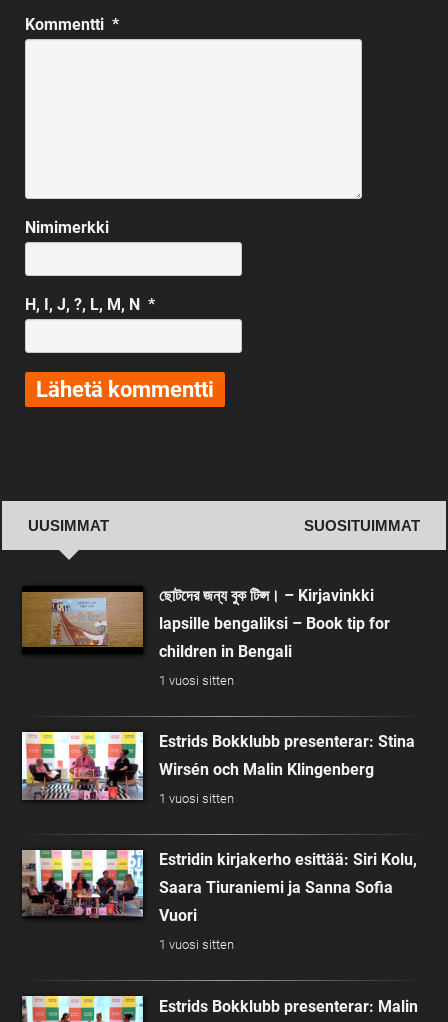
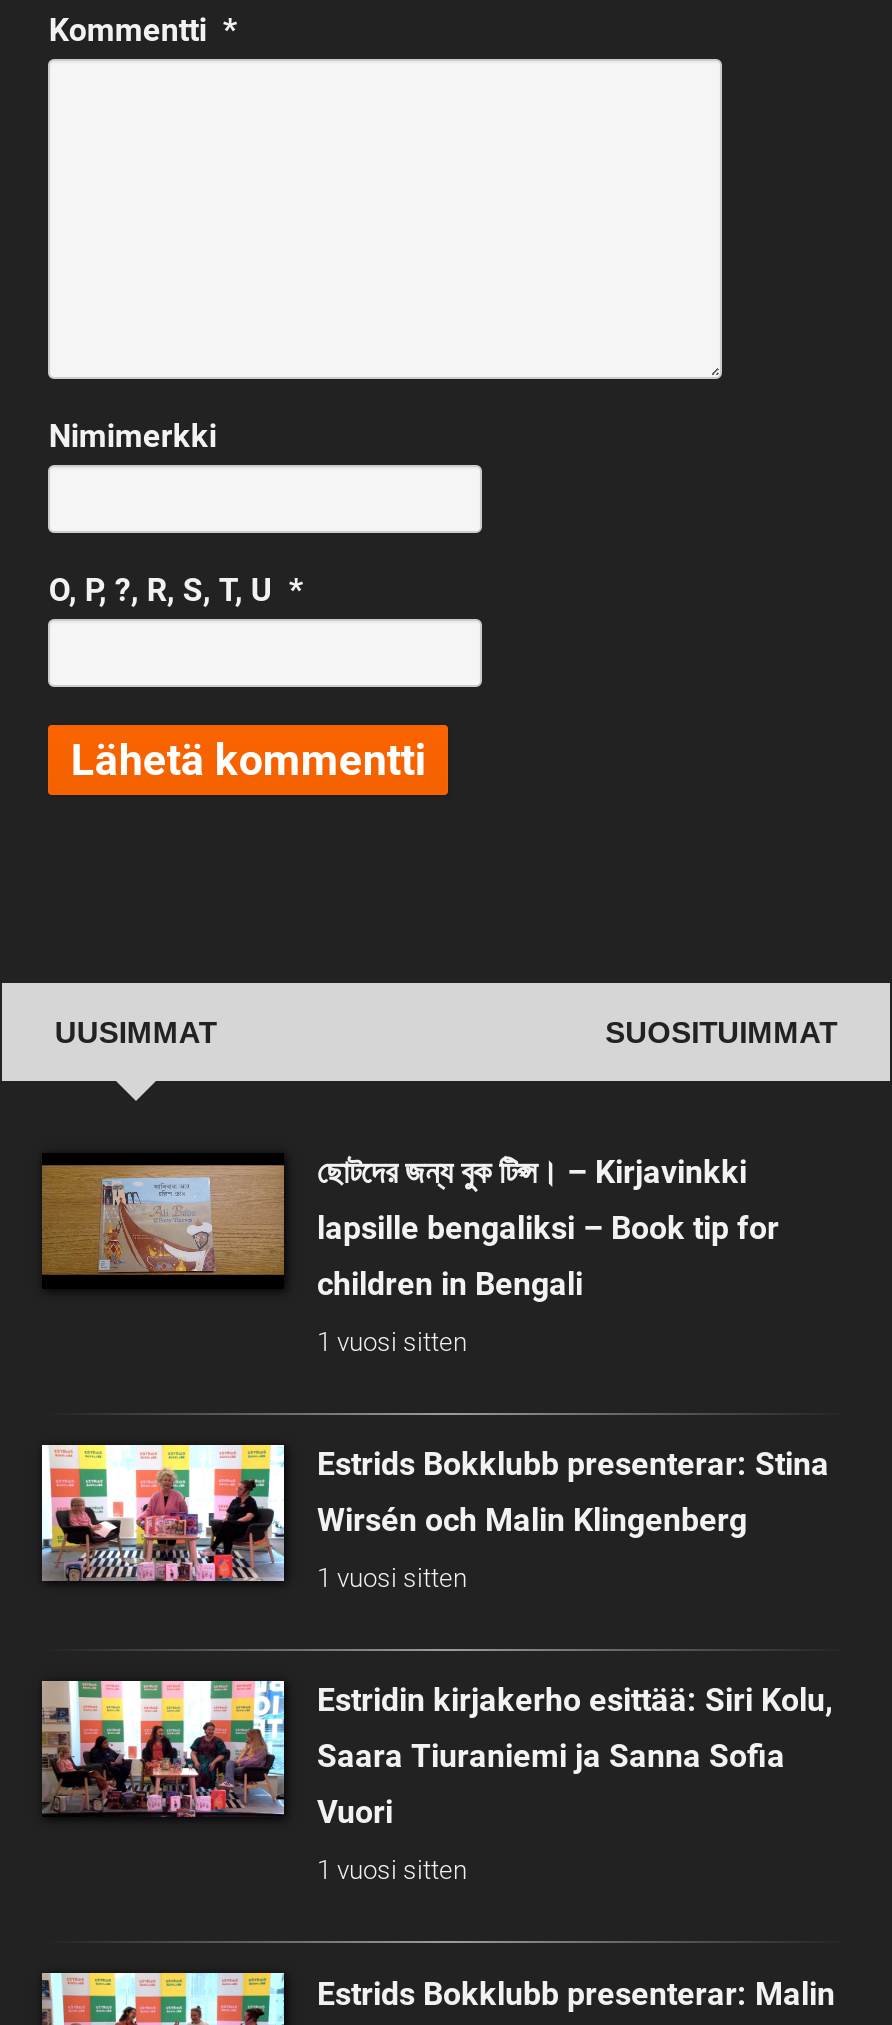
[25,295,155,314] H, I, J, ?, L, M, N * -> [49,571,303,609] O, P, ?, R, S, T, U *

